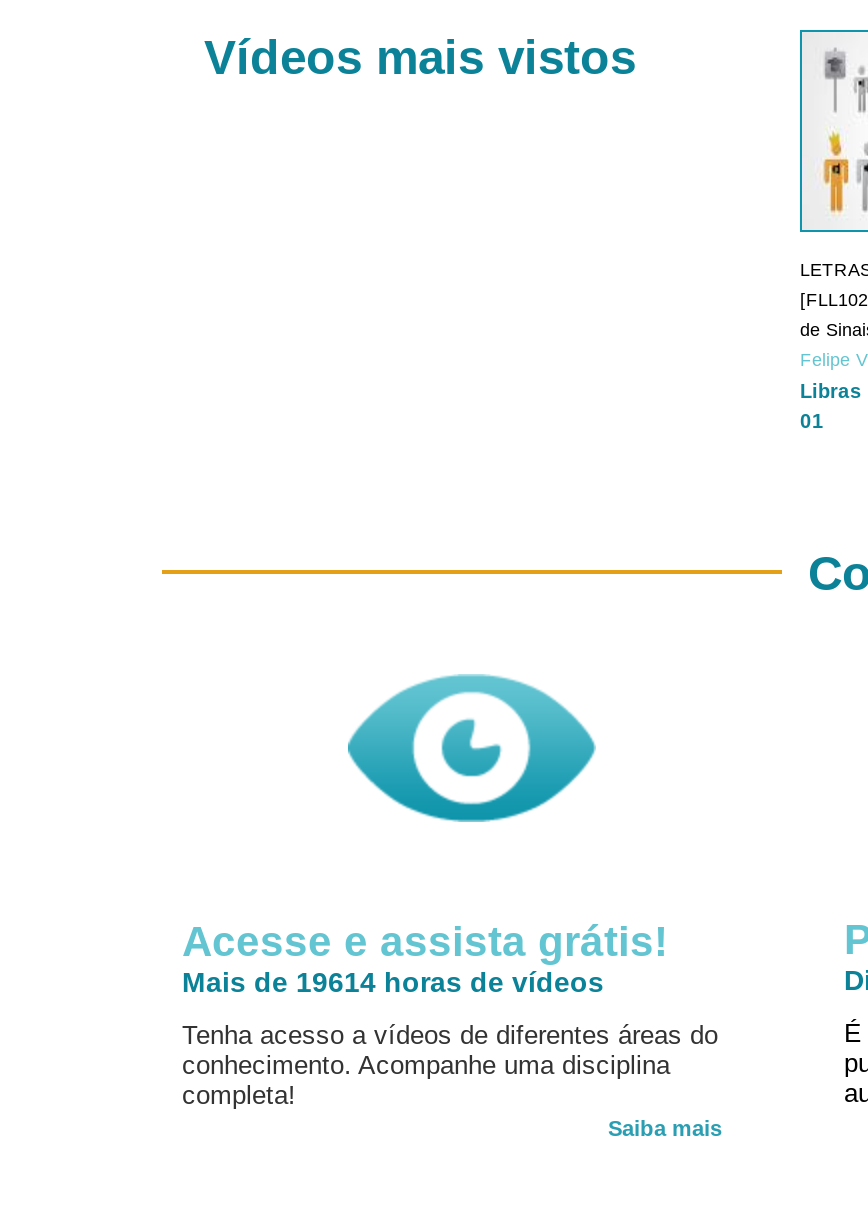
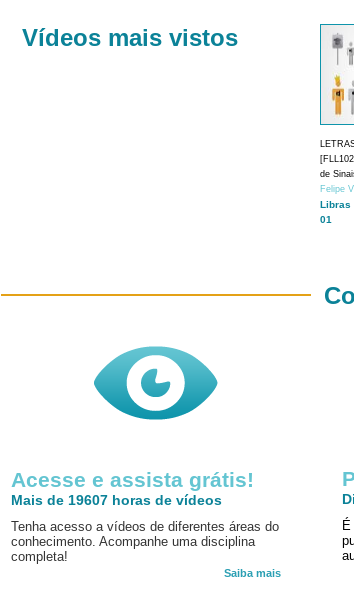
[182,966,604,998] Mais de 19614 horas de vídeos -> [11,492,222,508] Mais de 19607 horas de vídeos

